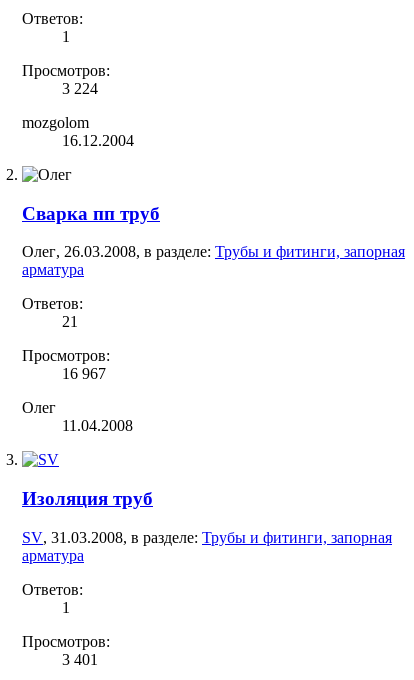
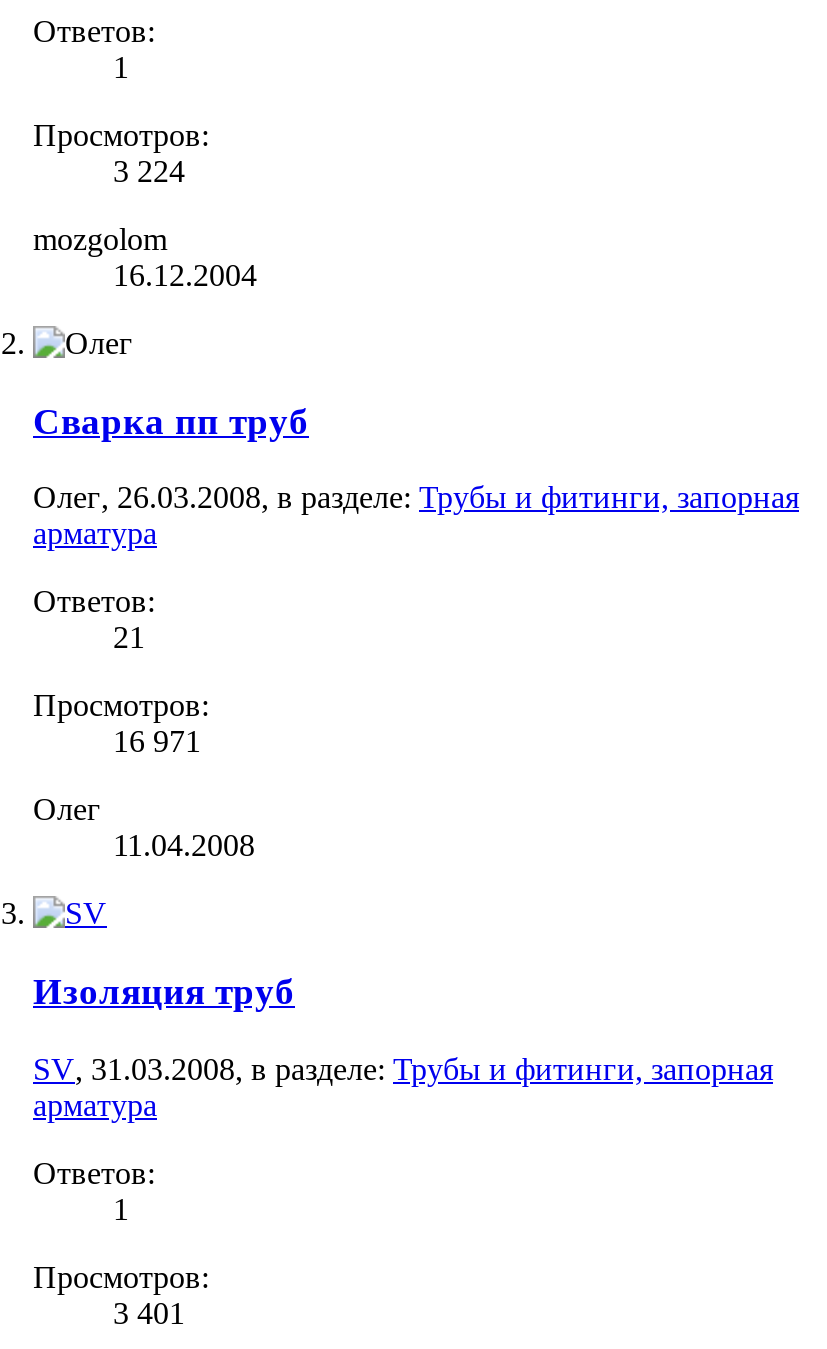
[62,365,106,382] 16 967 -> [113,725,201,759] 16 971

